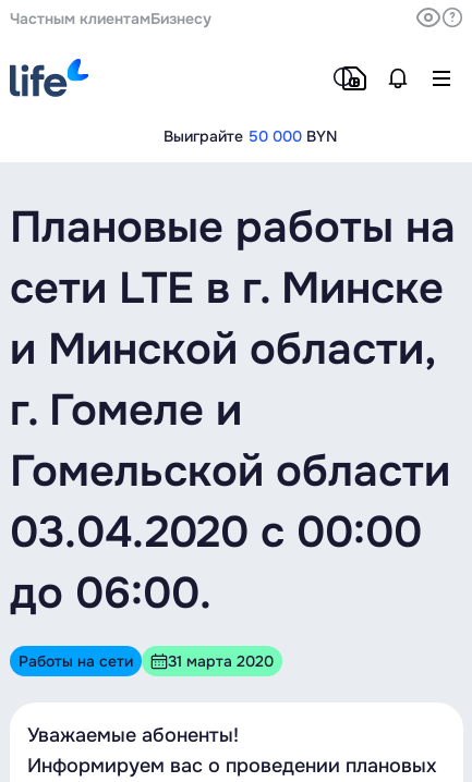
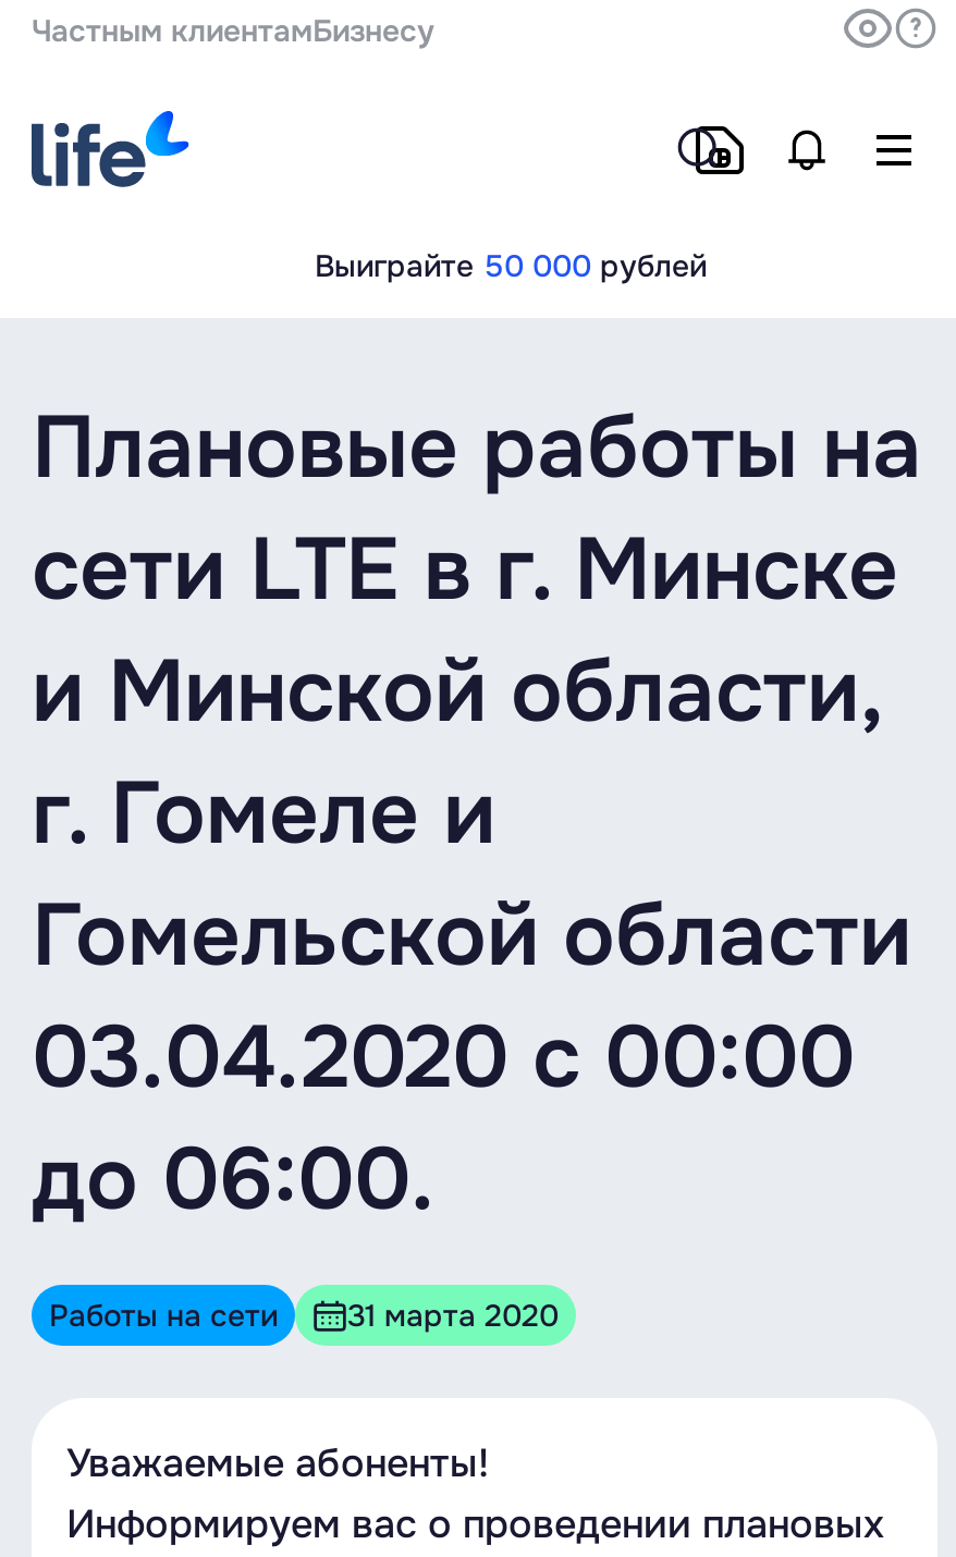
[163,126,336,146] Выиграйте 50 000 BYN -> [315,246,707,285] Выиграйте 50 000 рублей

